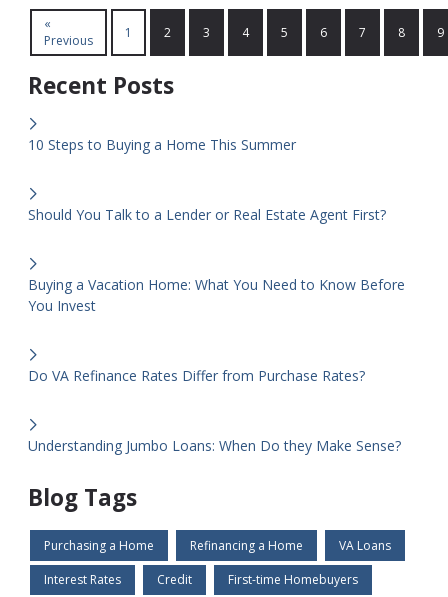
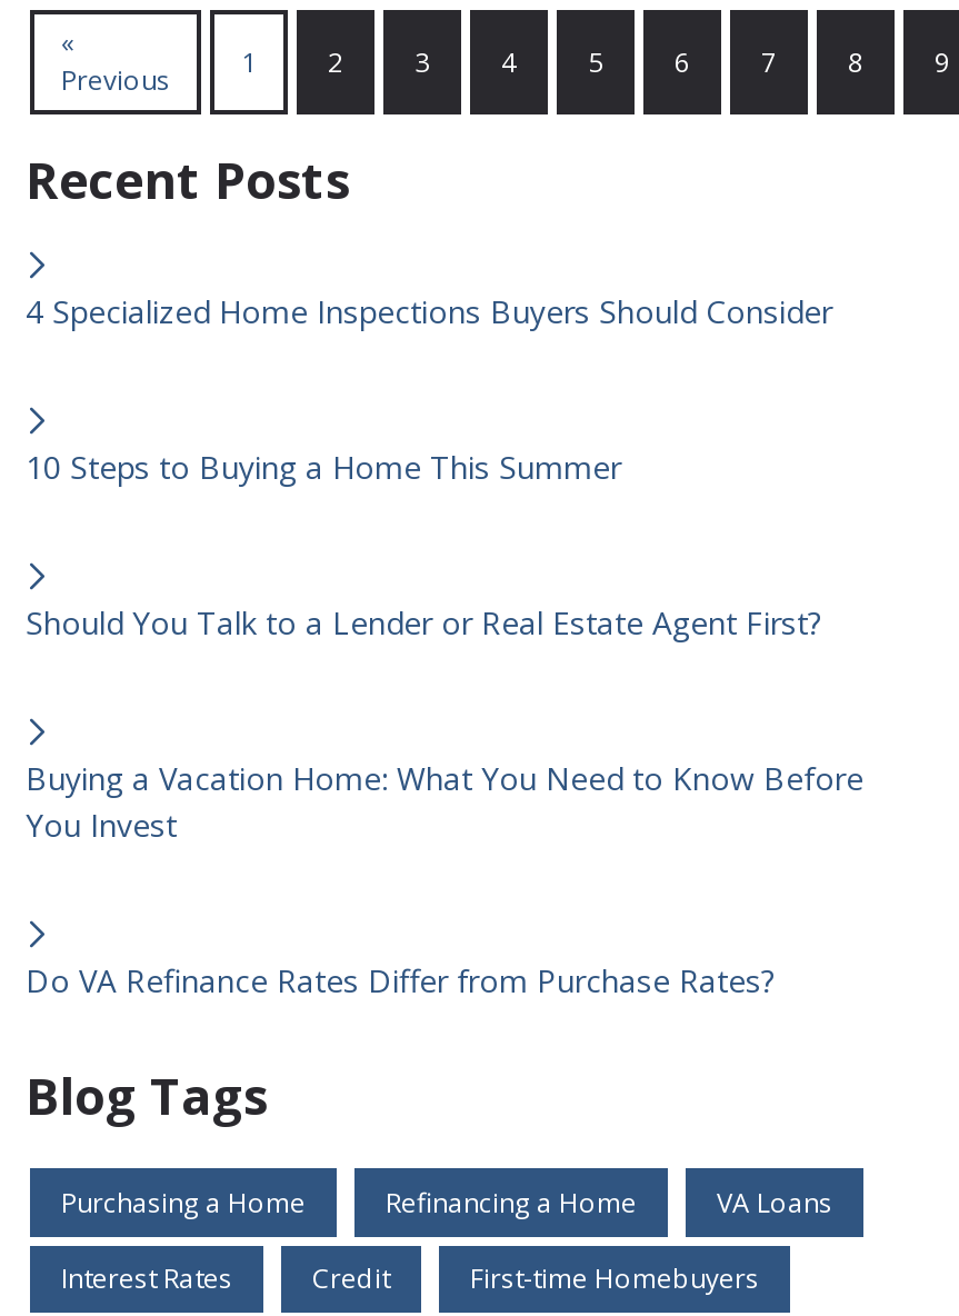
none -> [26,291,832,333] 4 Specialized Home Inspections Buyers Should Consider
moved [28,135,405,385] -> [26,446,863,1002]: 10 Steps to Buying a Home This Summer | Should You Talk to a Lender or Real Estate Agent First? | Buying a Vacation Home: What You Need to Know Before | You Invest | Do VA Refinance Rates Differ from Purchase Rates?
[28,436,401,455] Understanding Jumbo Loans: When Do they Make Sense? -> none

